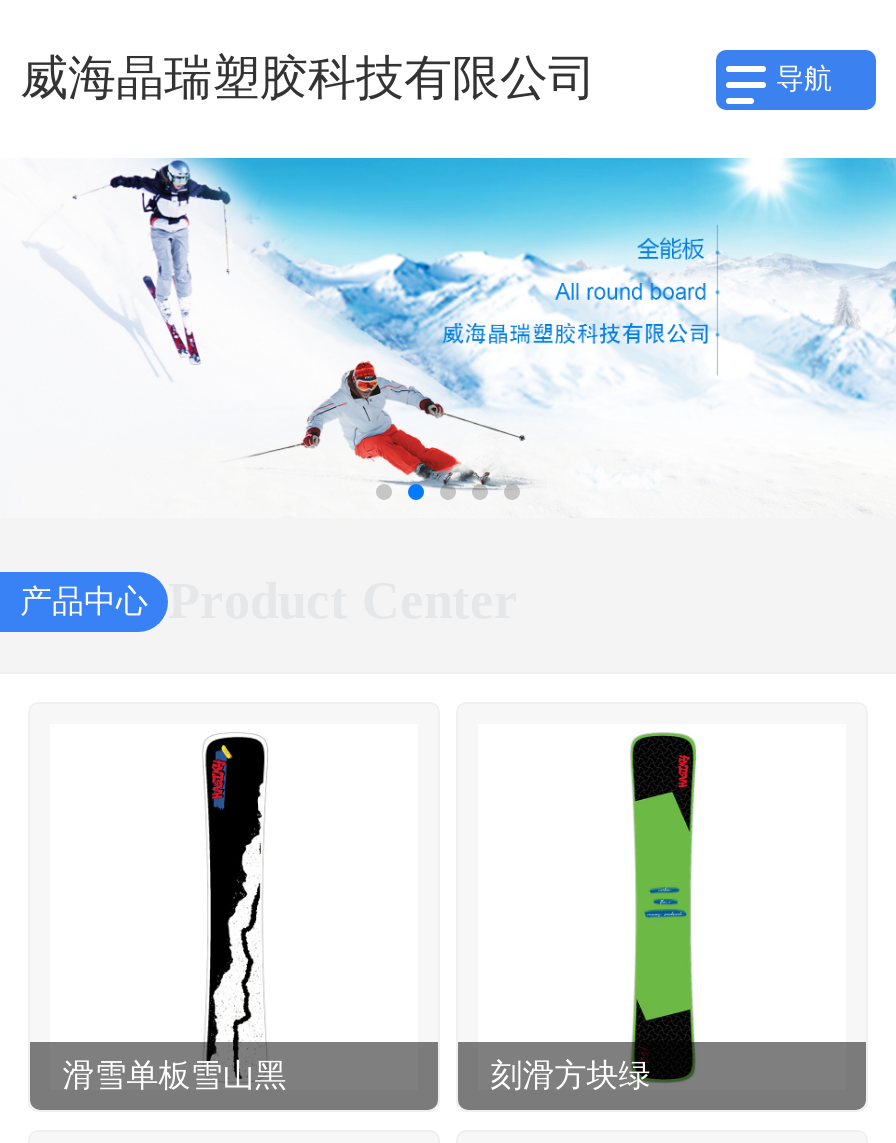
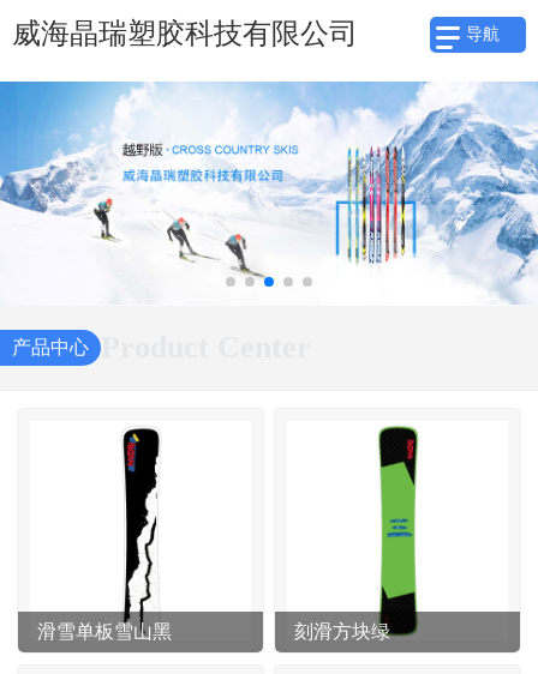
[6,156,890,526] [image] -> [4,80,534,303] [image]

